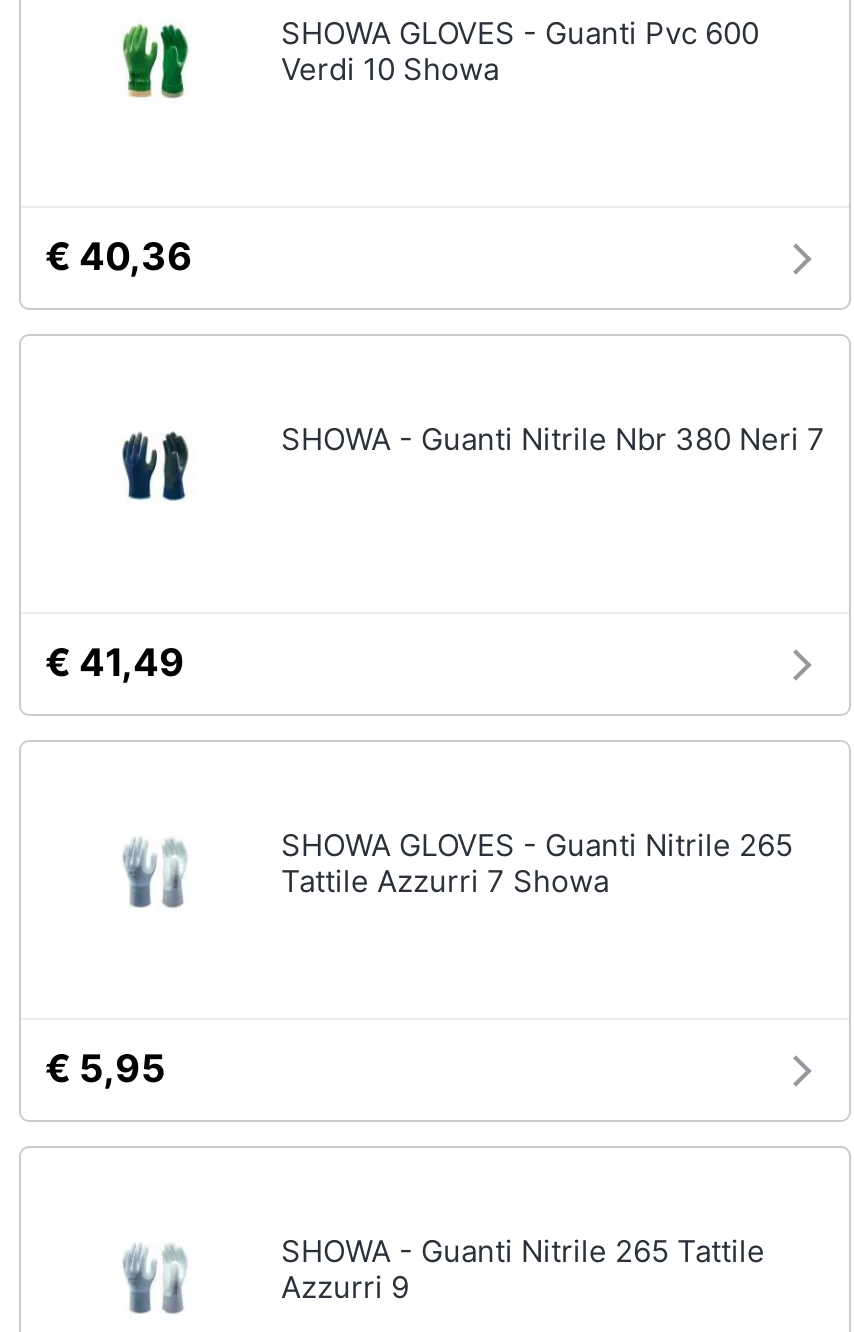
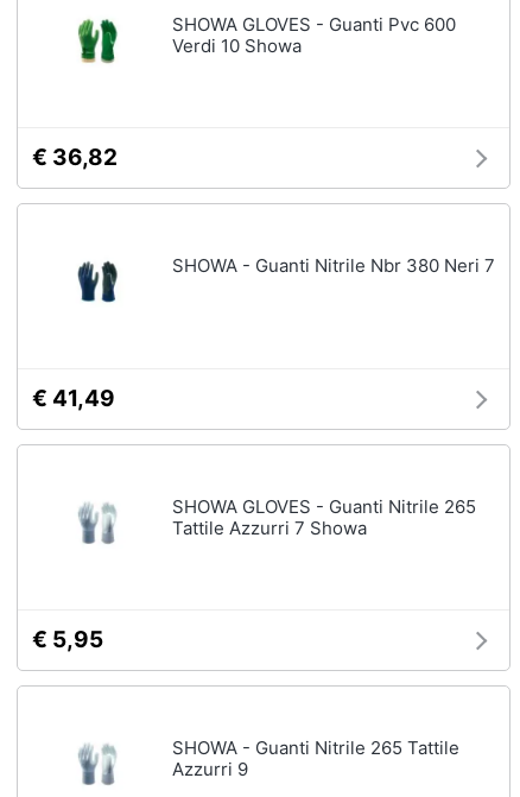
[45,234,193,280] € 40,36 -> [32,144,118,171] € 36,82

